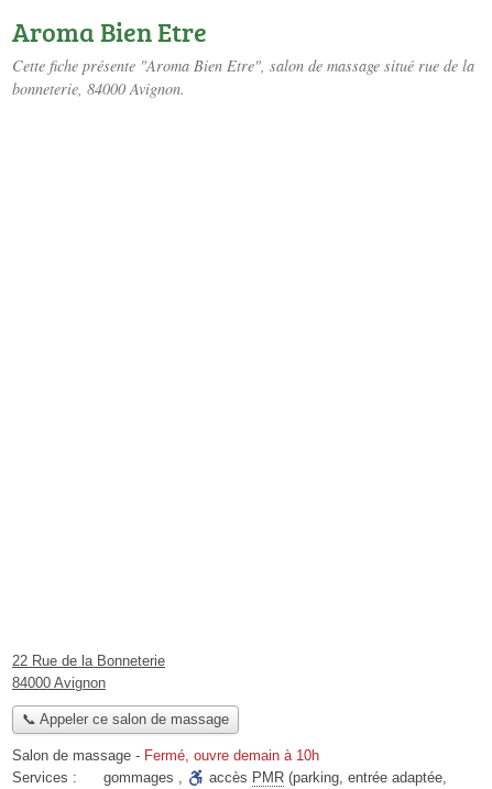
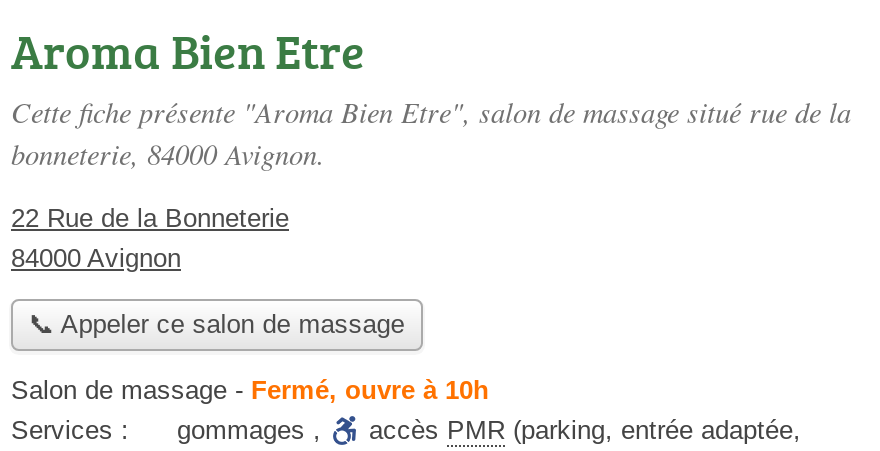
[12,748,319,764] Salon de massage - Fermé, ouvre demain à 10h -> [11,376,489,406] Salon de massage - Fermé, ouvre à 10h

